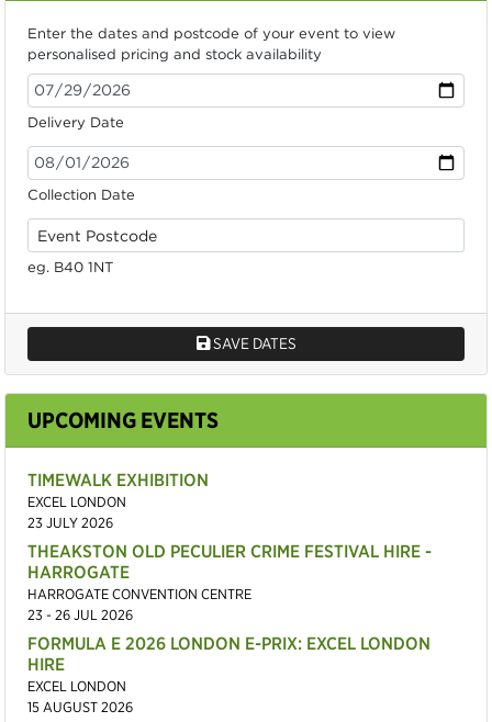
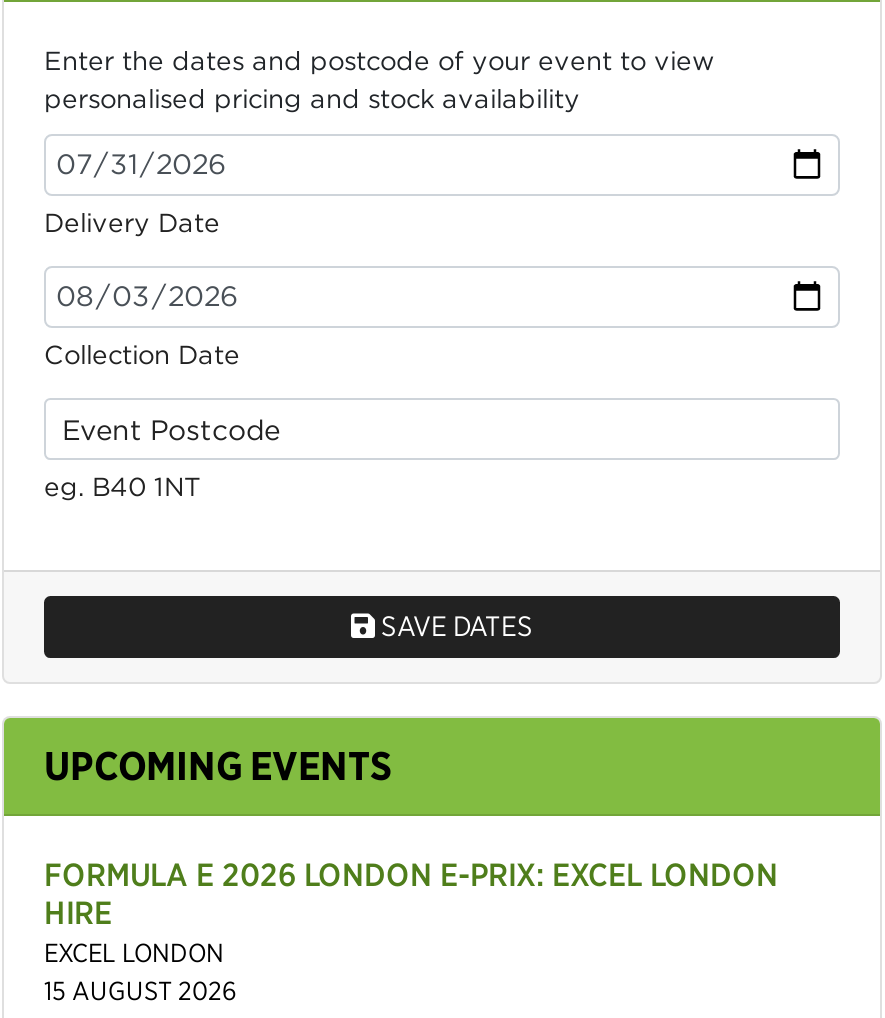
[27,469,432,624] TIMEWALK EXHIBITION | EXCEL LONDON | 23 JULY 2026 | THEAKSTON OLD PECULIER CRIME FESTIVAL HIRE - | HARROGATE | HARROGATE CONVENTION CENTRE | 23 - 26 JUL 2026 -> none

